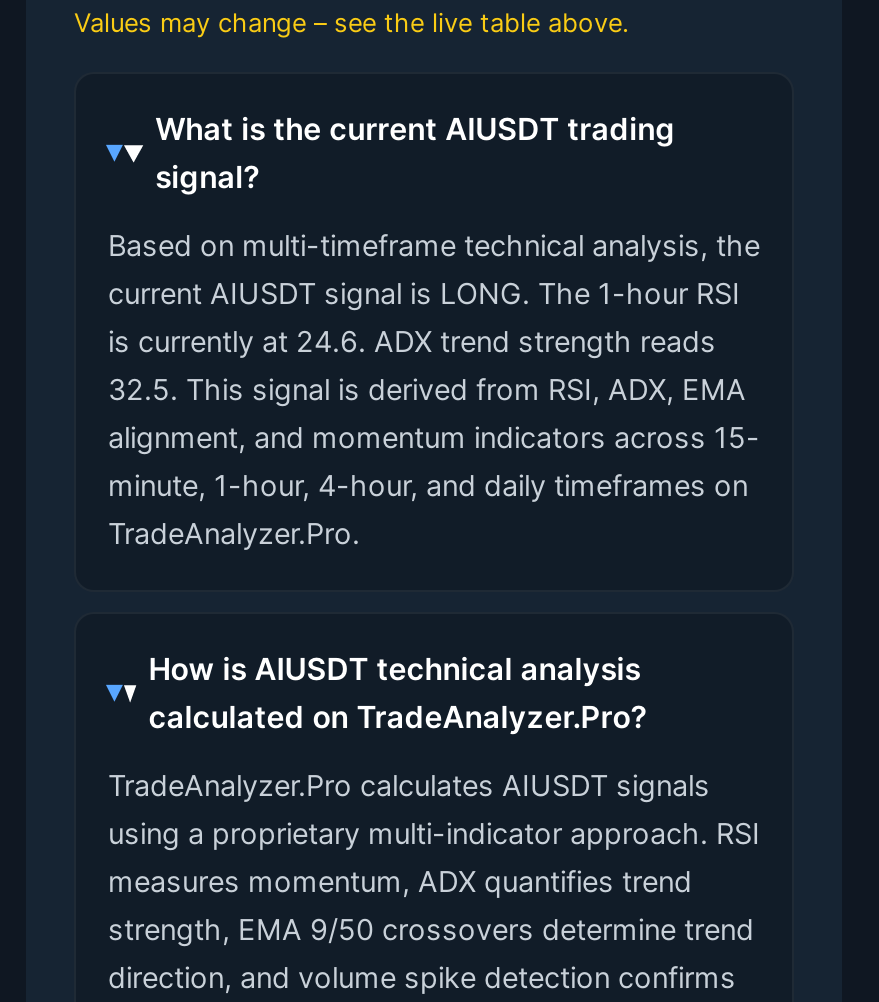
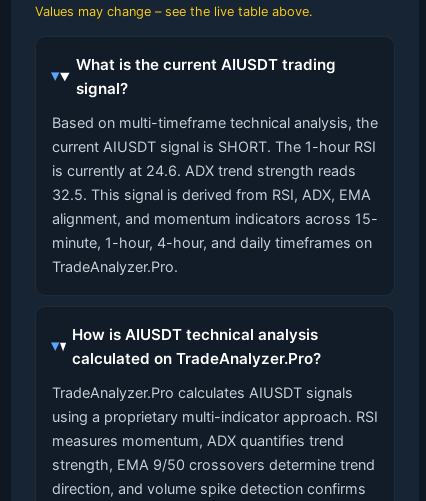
[108,276,740,310] current AIUSDT signal is LONG. The 1-hour RSI -> [52,138,376,155] current AIUSDT signal is SHORT. The 1-hour RSI

